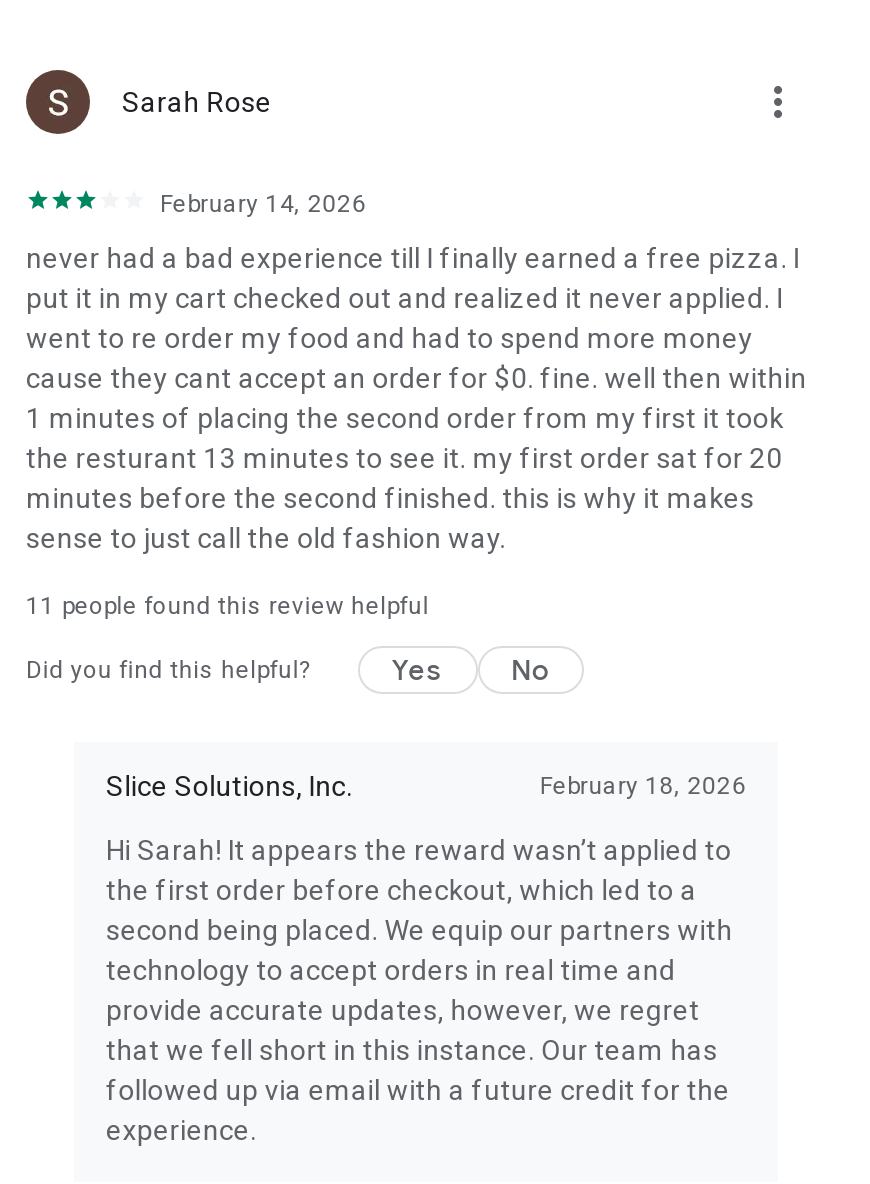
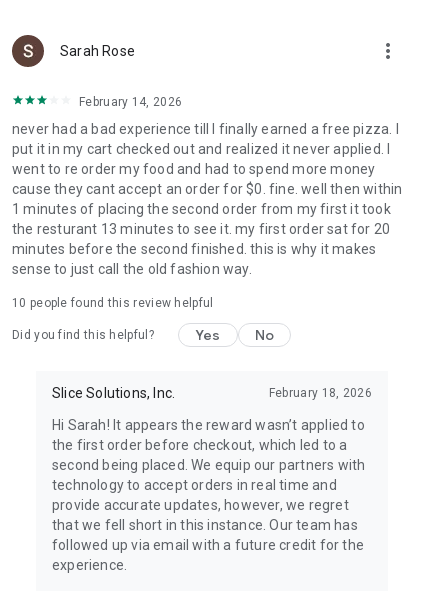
[26,592,429,620] 11 people found this review helpful -> [12,296,213,310] 10 people found this review helpful

